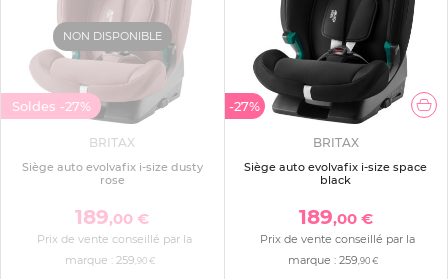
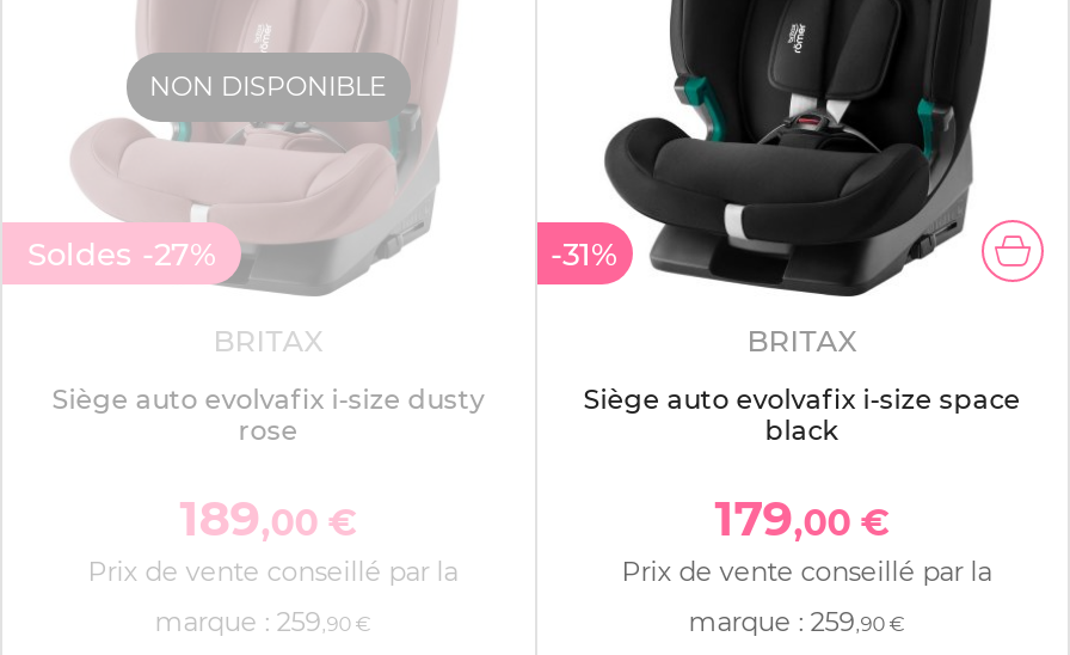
[229,98,260,114] -27% -> [551,234,617,272] -31%
[299,205,373,229] 189,00 € -> [715,490,889,548] 179,00 €

